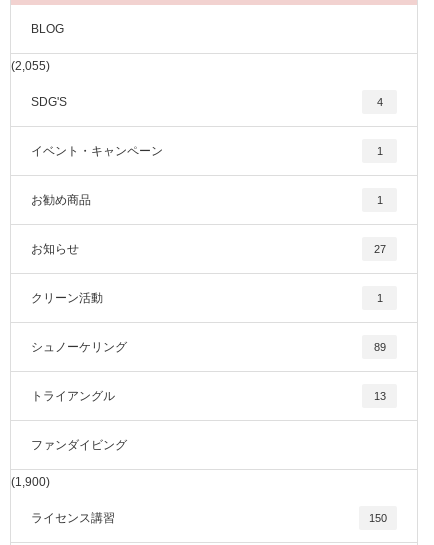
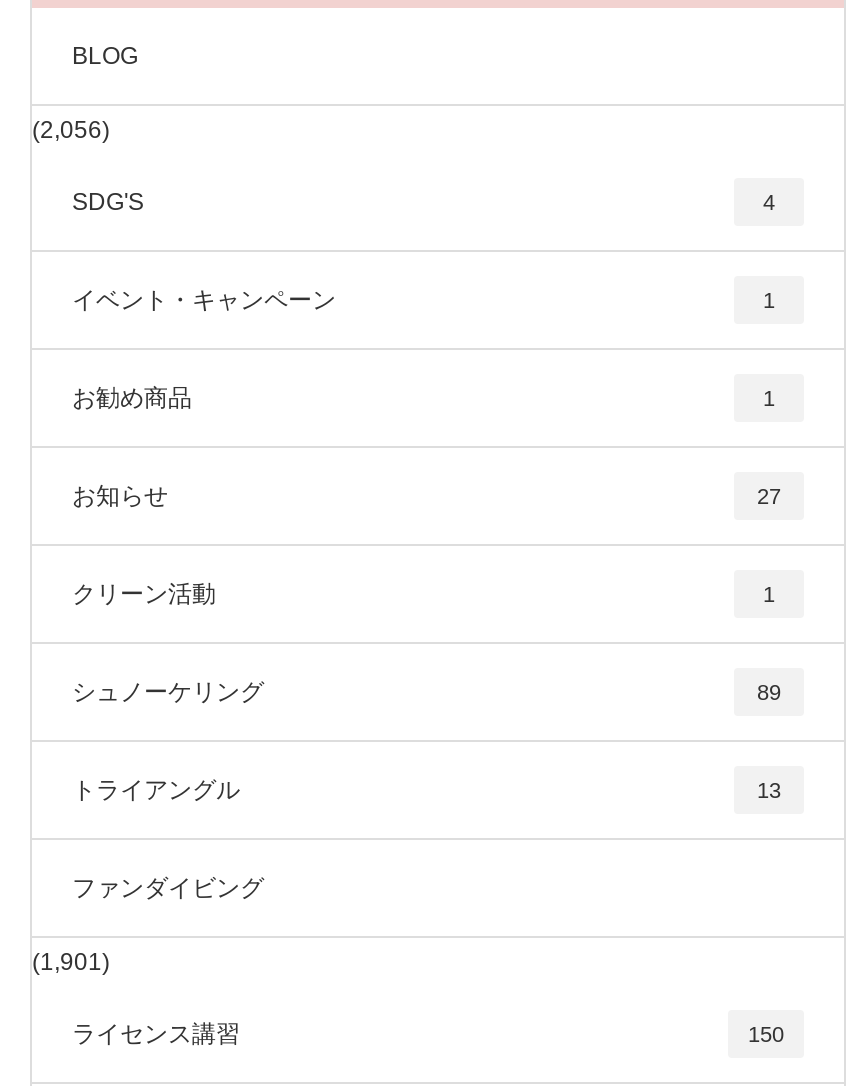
[11,59,50,73] (2,055) -> [32,116,110,144] (2,056)
[11,475,50,489] (1,900) -> [32,948,110,976] (1,901)

